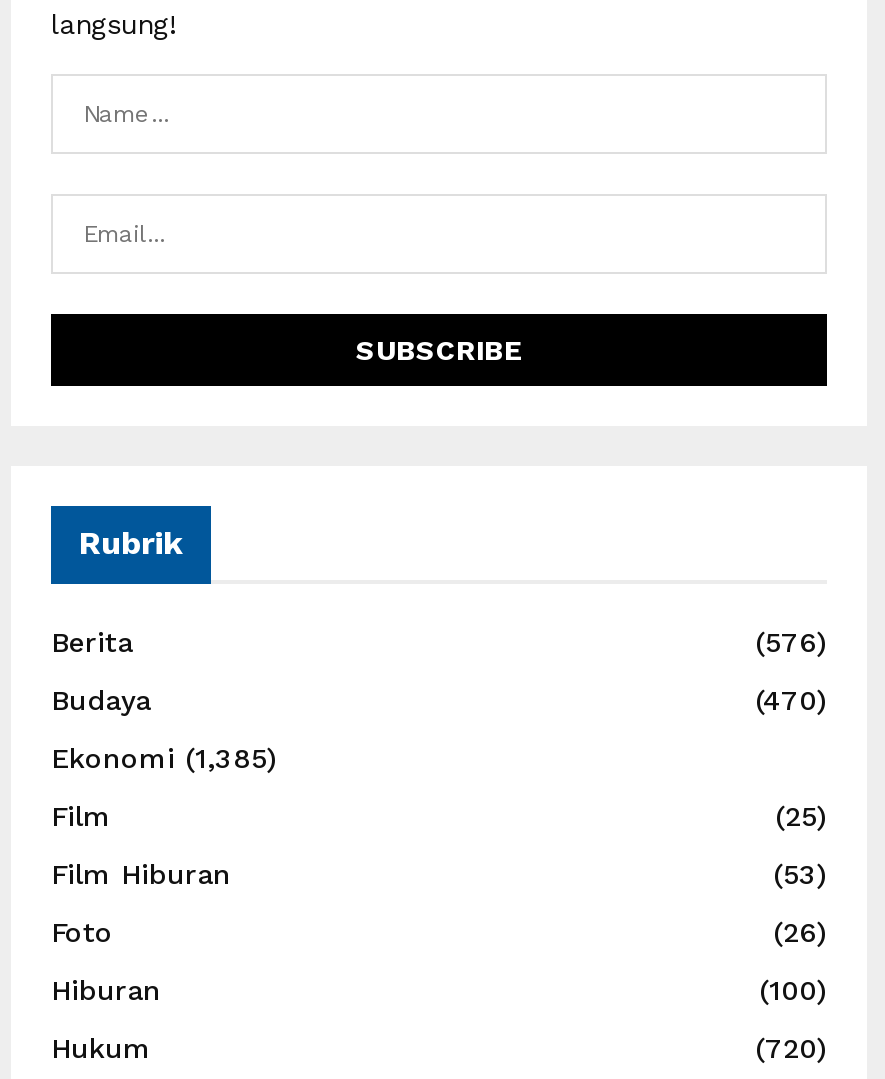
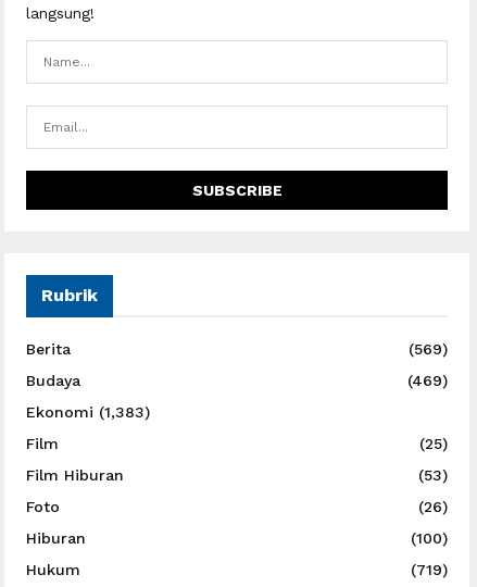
[755,626,827,658] (576) -> [409,340,448,358] (569)
[755,684,827,716] (470) -> [407,372,448,389] (469)
[51,742,277,774] Ekonomi (1,385) -> [26,404,150,421] Ekonomi (1,383)
[755,1032,827,1064] (720) -> [411,561,448,579] (719)

